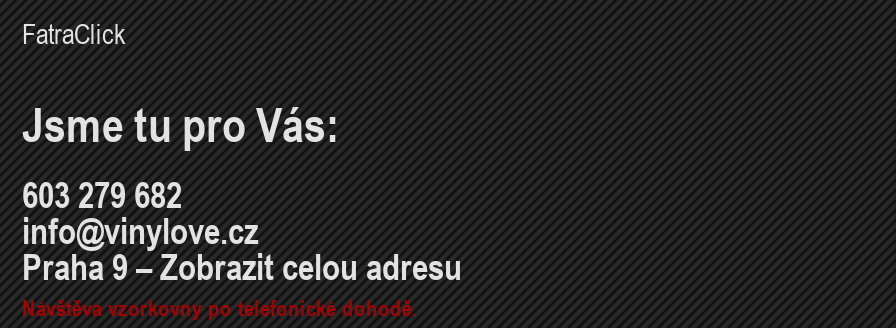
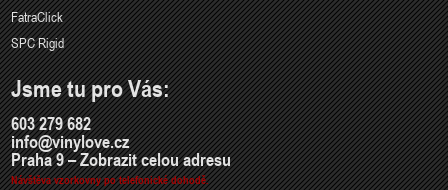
none -> [11,34,64,51] SPC Rigid

